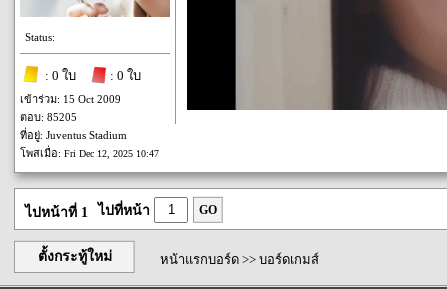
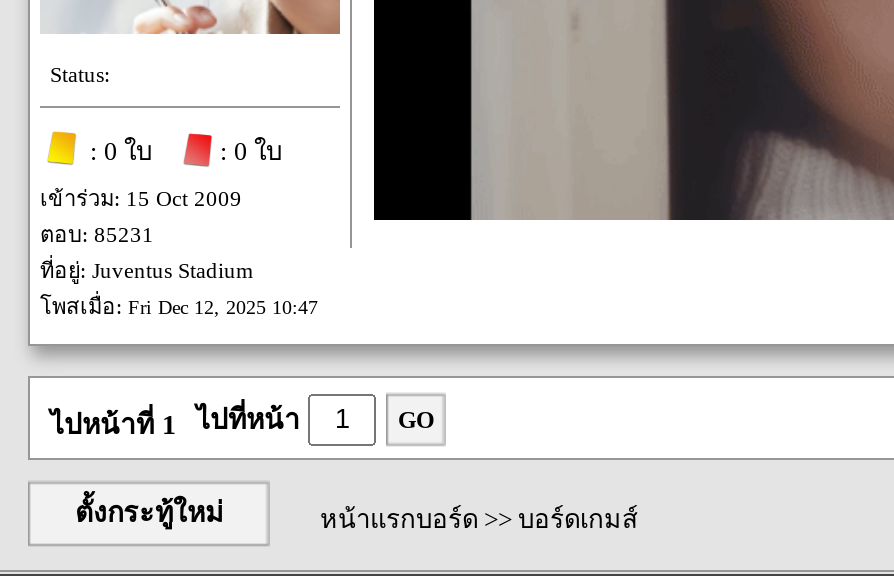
[20,111,77,123] ตอบ: 85205 -> [40,221,154,245] ตอบ: 85231

